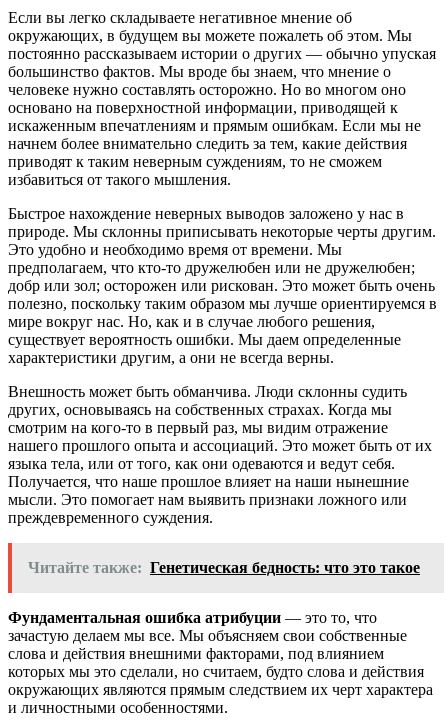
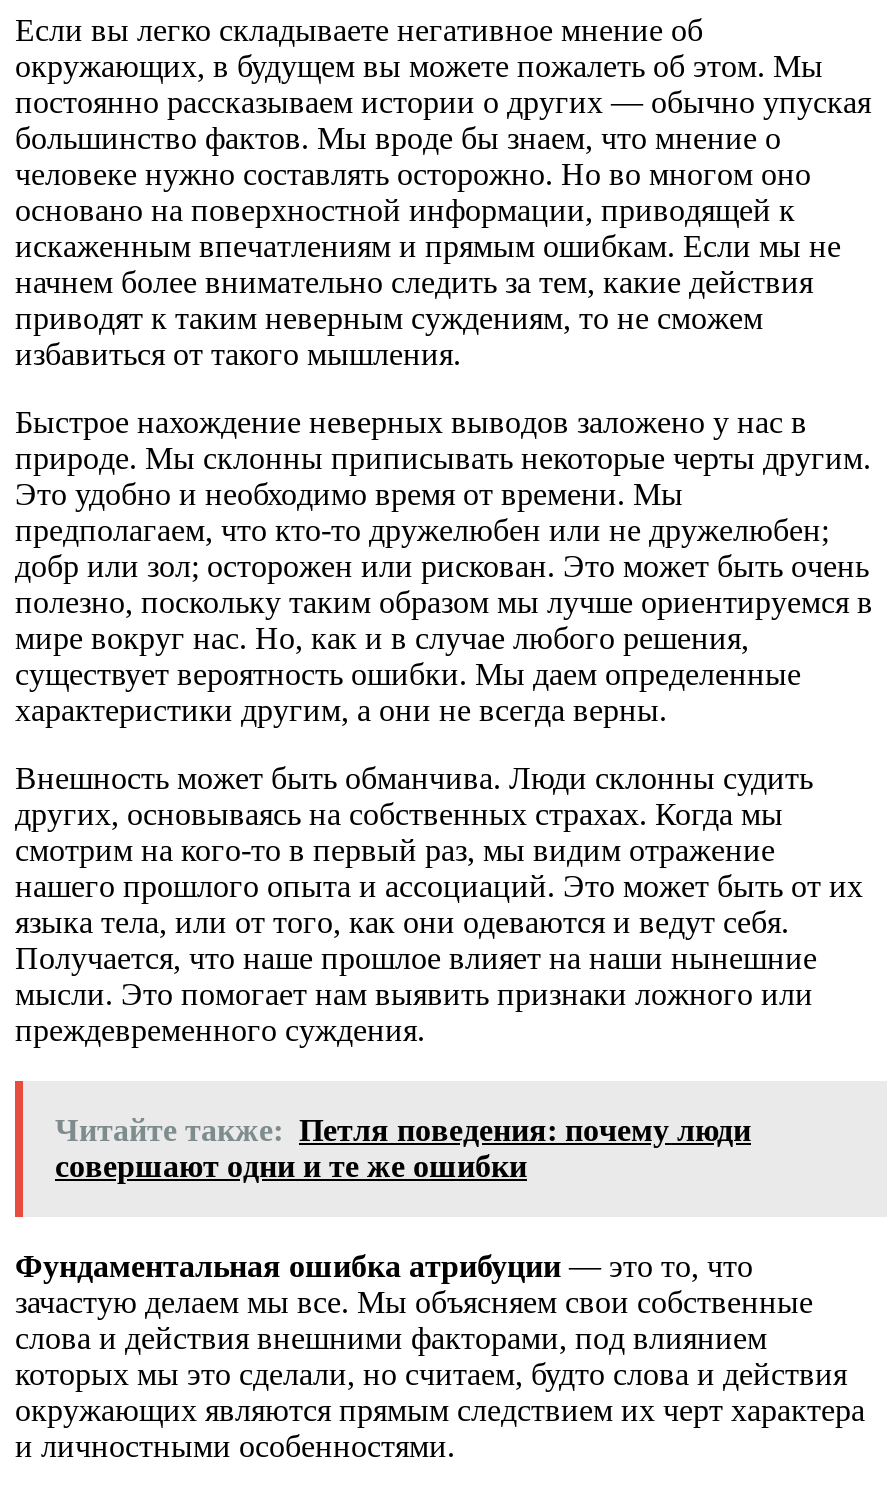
[28,559,420,576] Читайте также: Генетическая бедность: что это такое -> [55,1113,751,1183] Читайте также: Петля поведения: почему люди | совершают одни и те же ошибки

